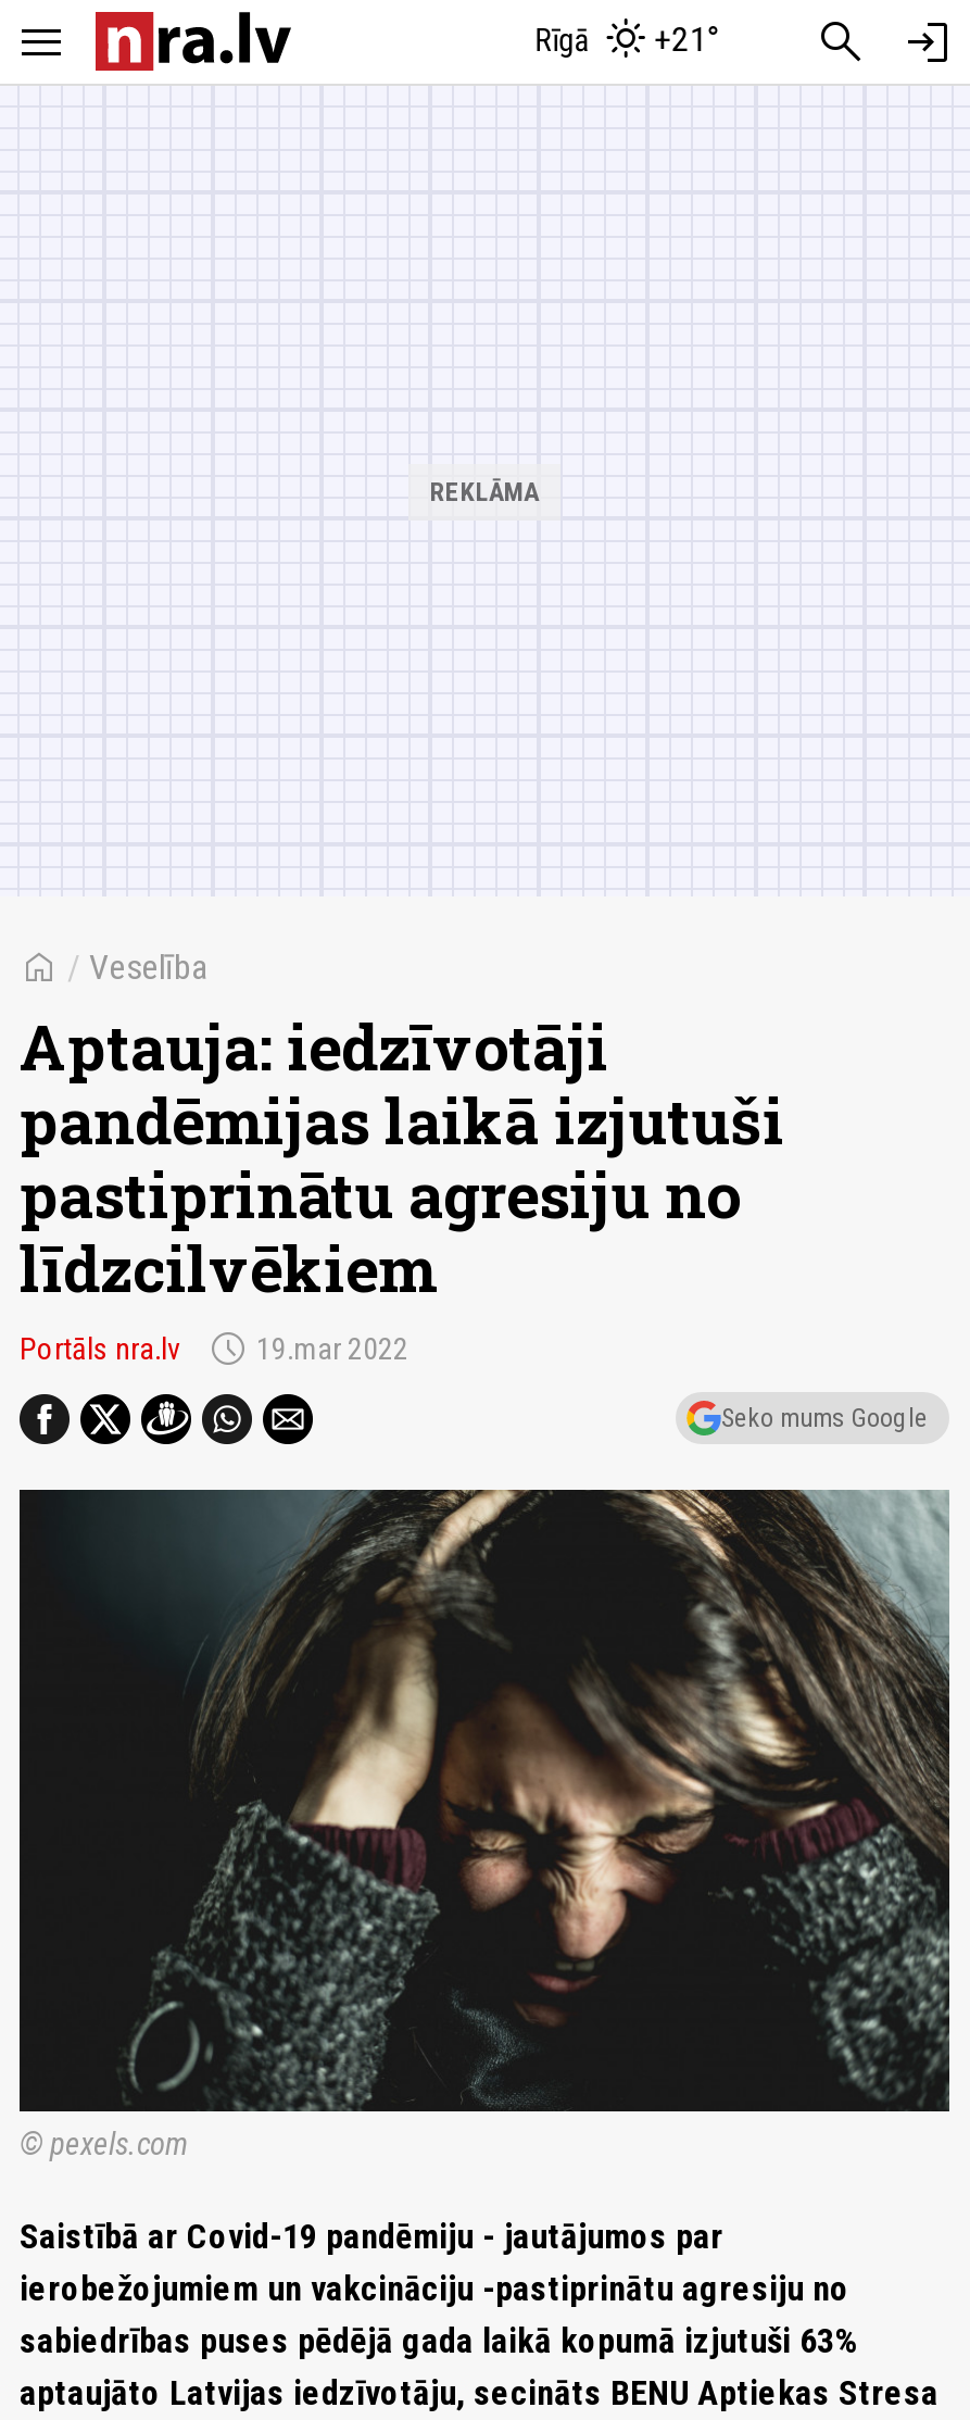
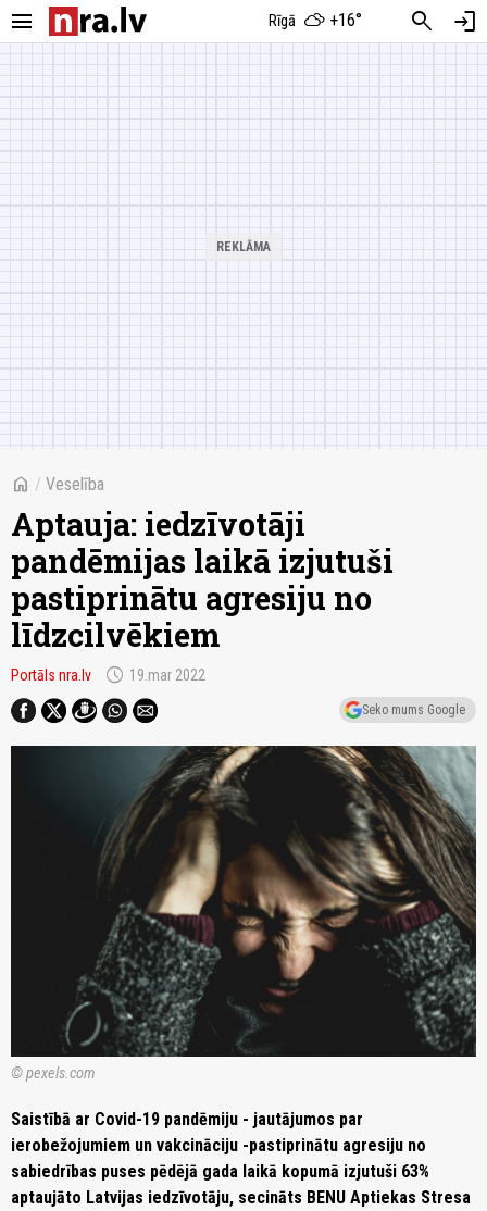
[535,18,720,60] Rīgā +21° -> [268,10,362,30] Rīgā +16°

